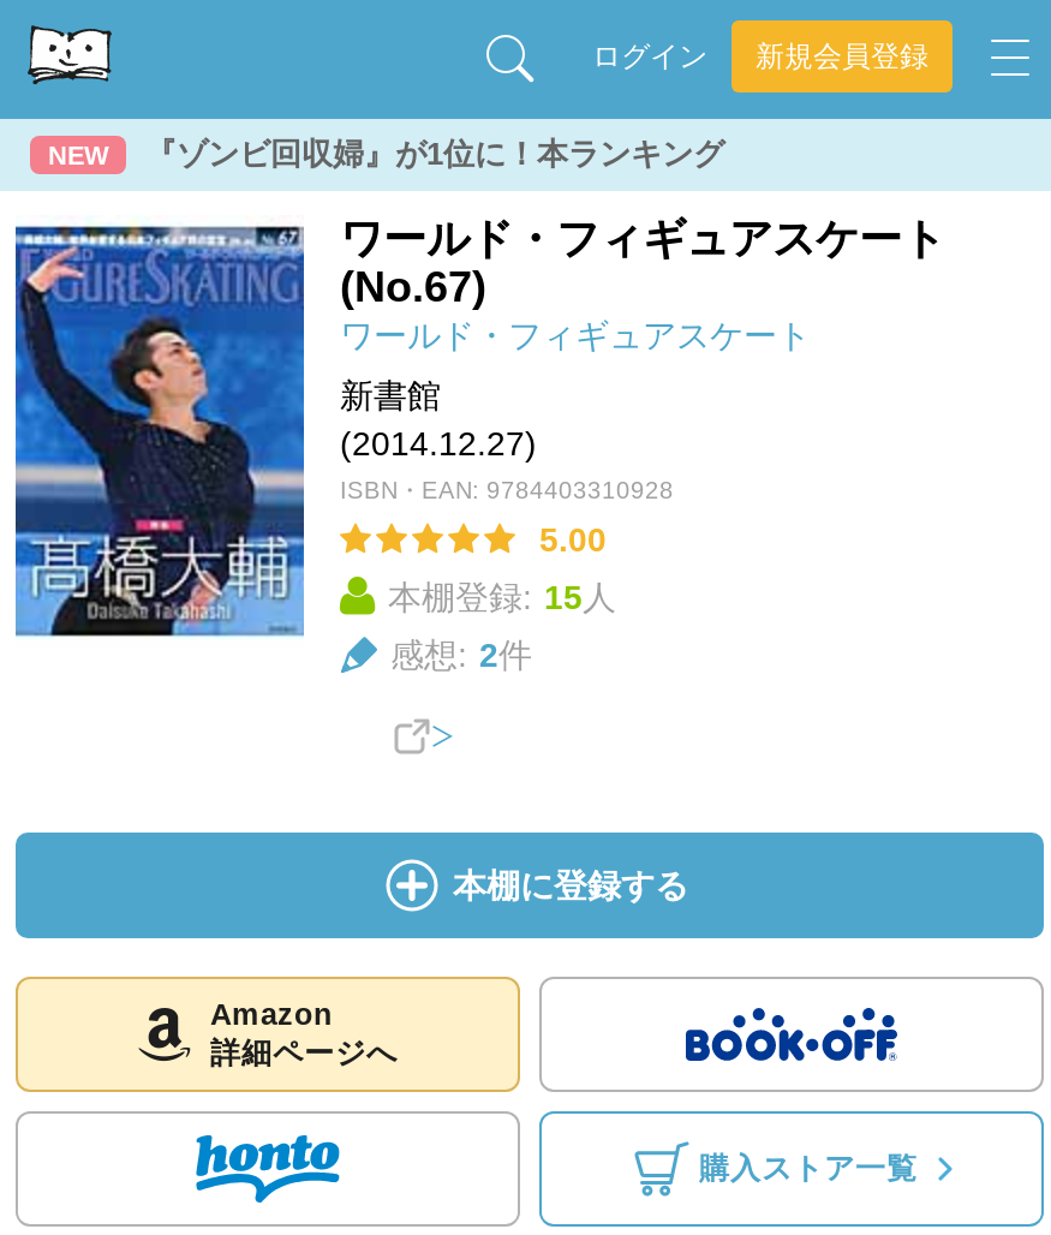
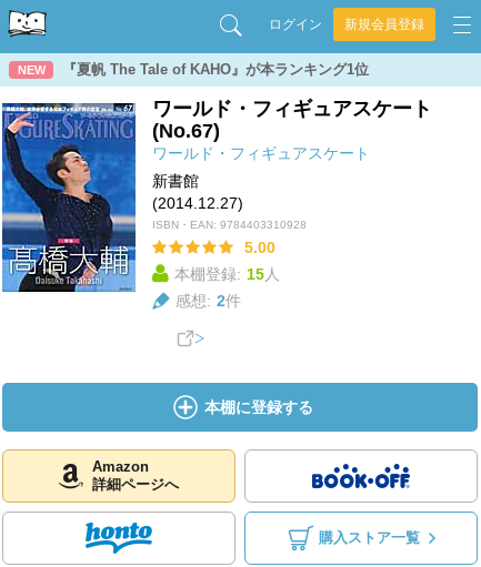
[145,136,724,172] 『ゾンビ回収婦』が1位に！本ランキング -> [62,61,369,78] 『夏帆 The Tale of KAHO』が本ランキング1位

